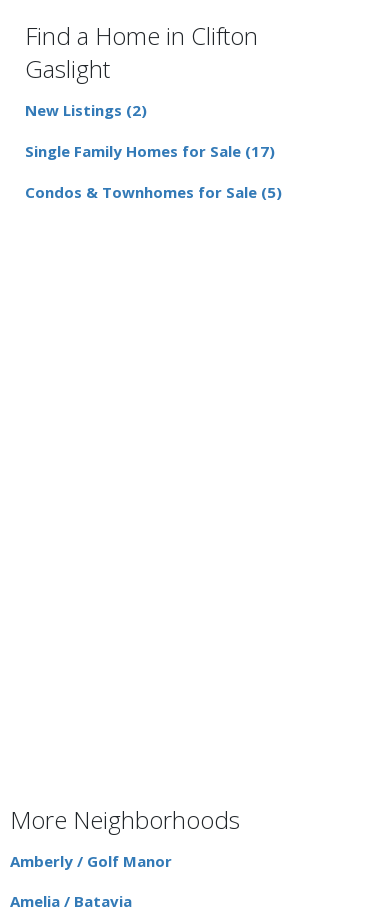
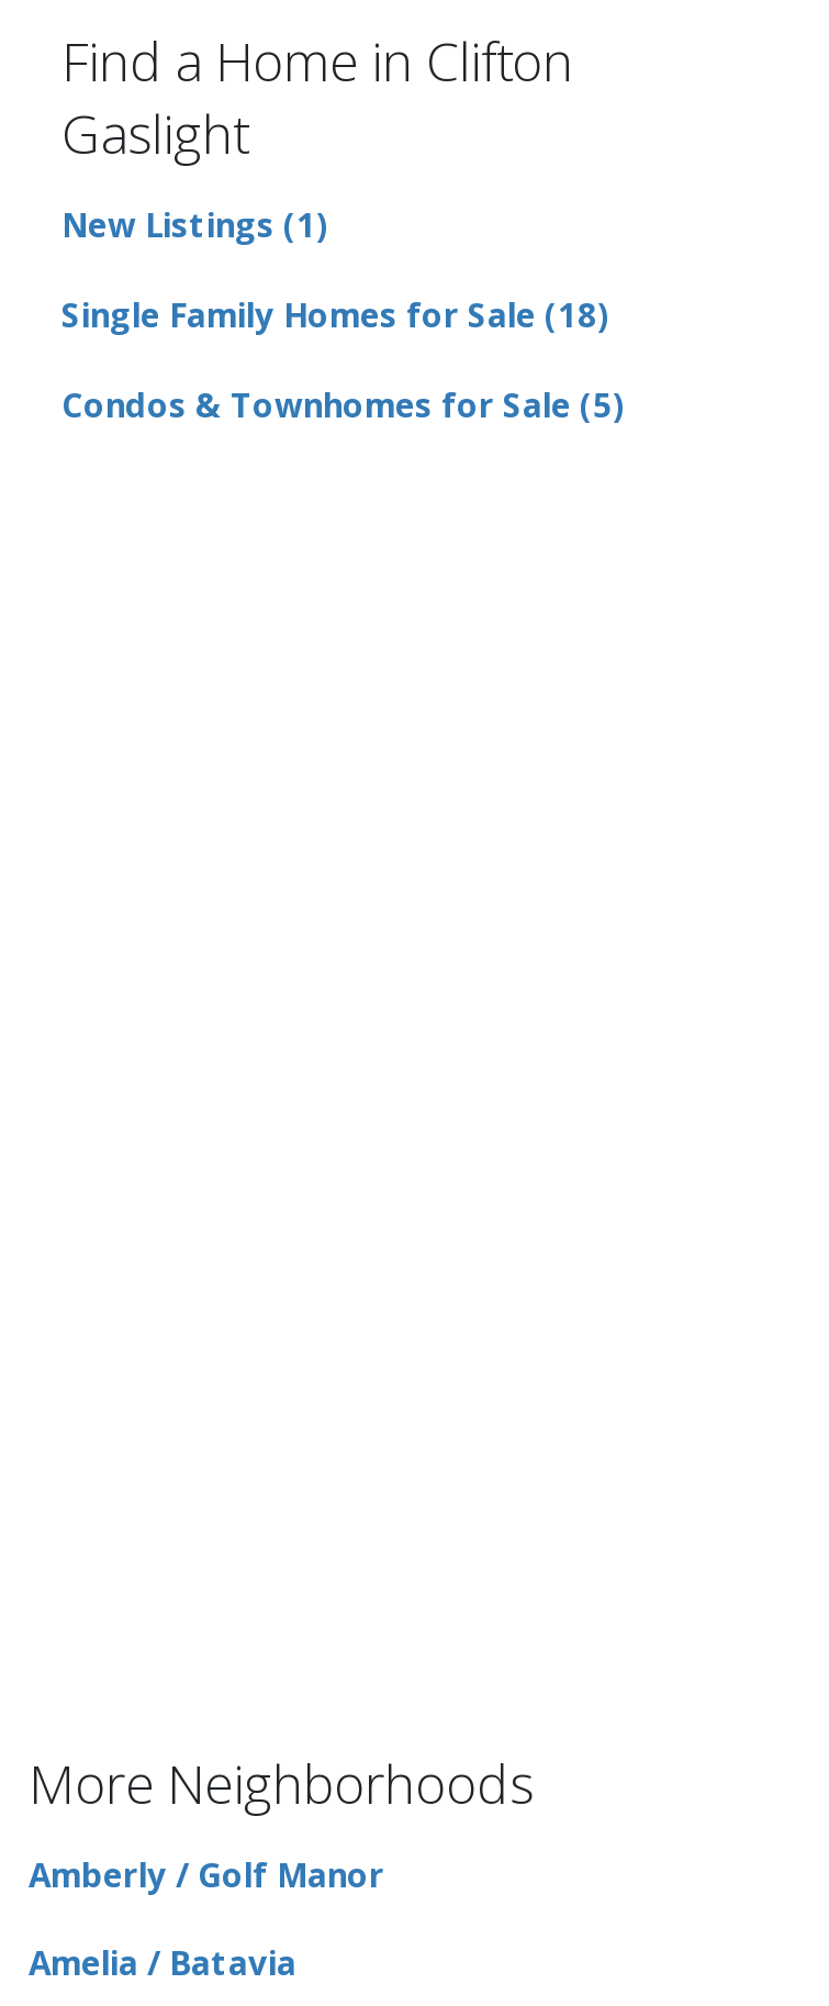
[25,100,147,120] New Listings (2) -> [61,202,329,246] New Listings (1)
[25,141,275,161] Single Family Homes for Sale (17) -> [61,292,610,336] Single Family Homes for Sale (18)

